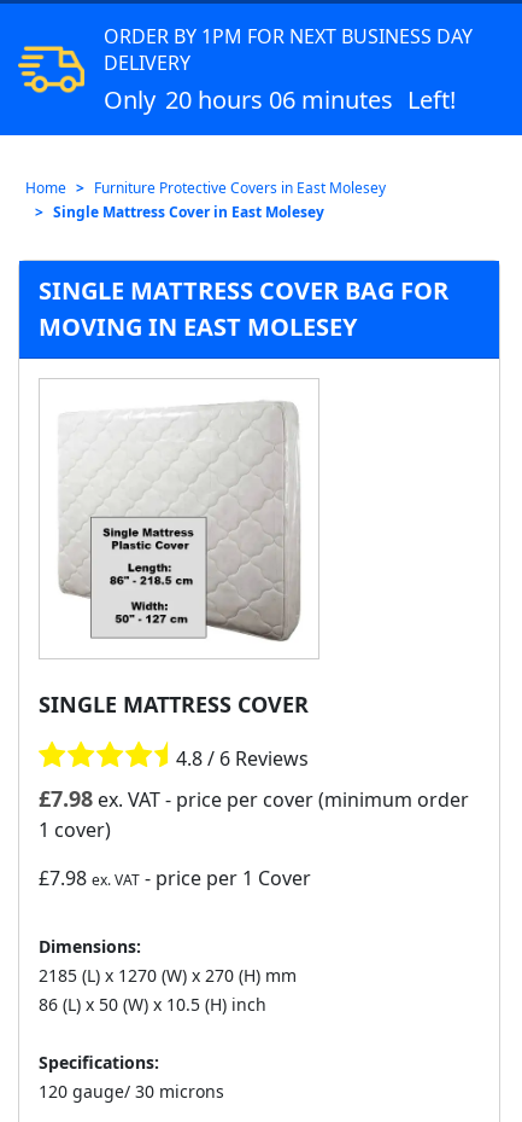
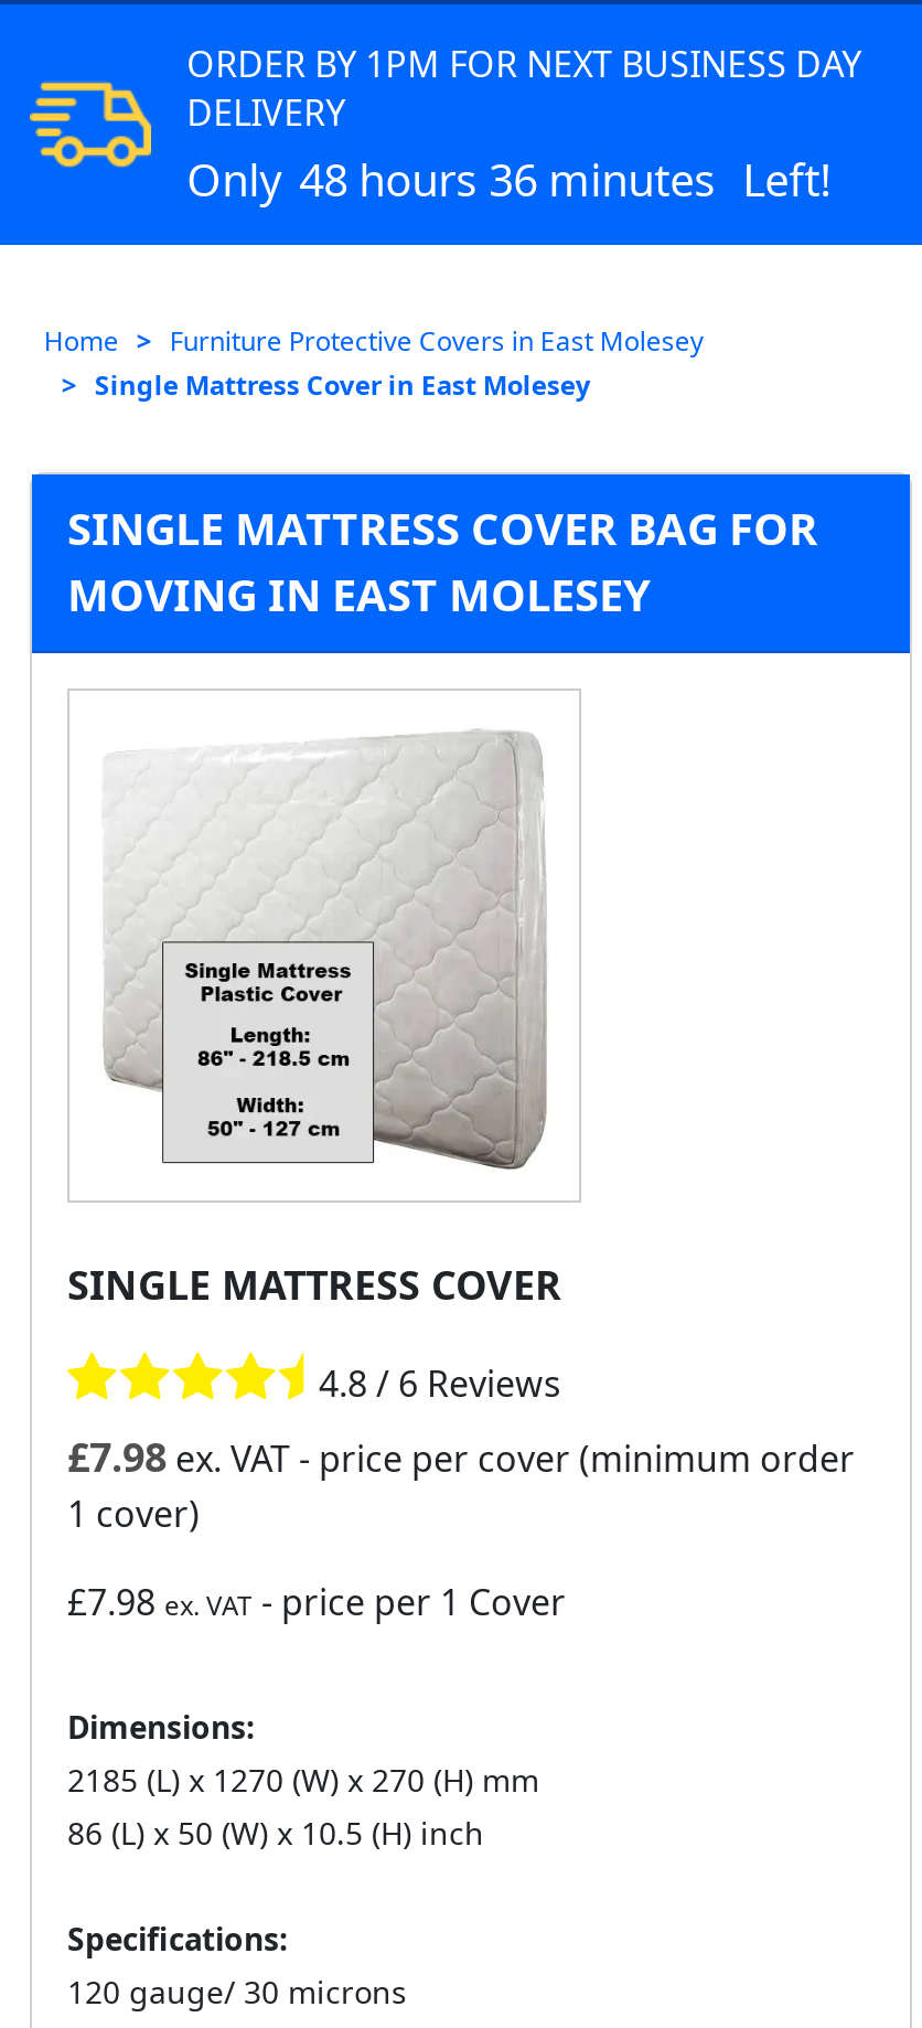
[104,84,456,116] Only 20 hours 06 minutes Left! -> [187,151,831,210] Only 48 hours 36 minutes Left!

